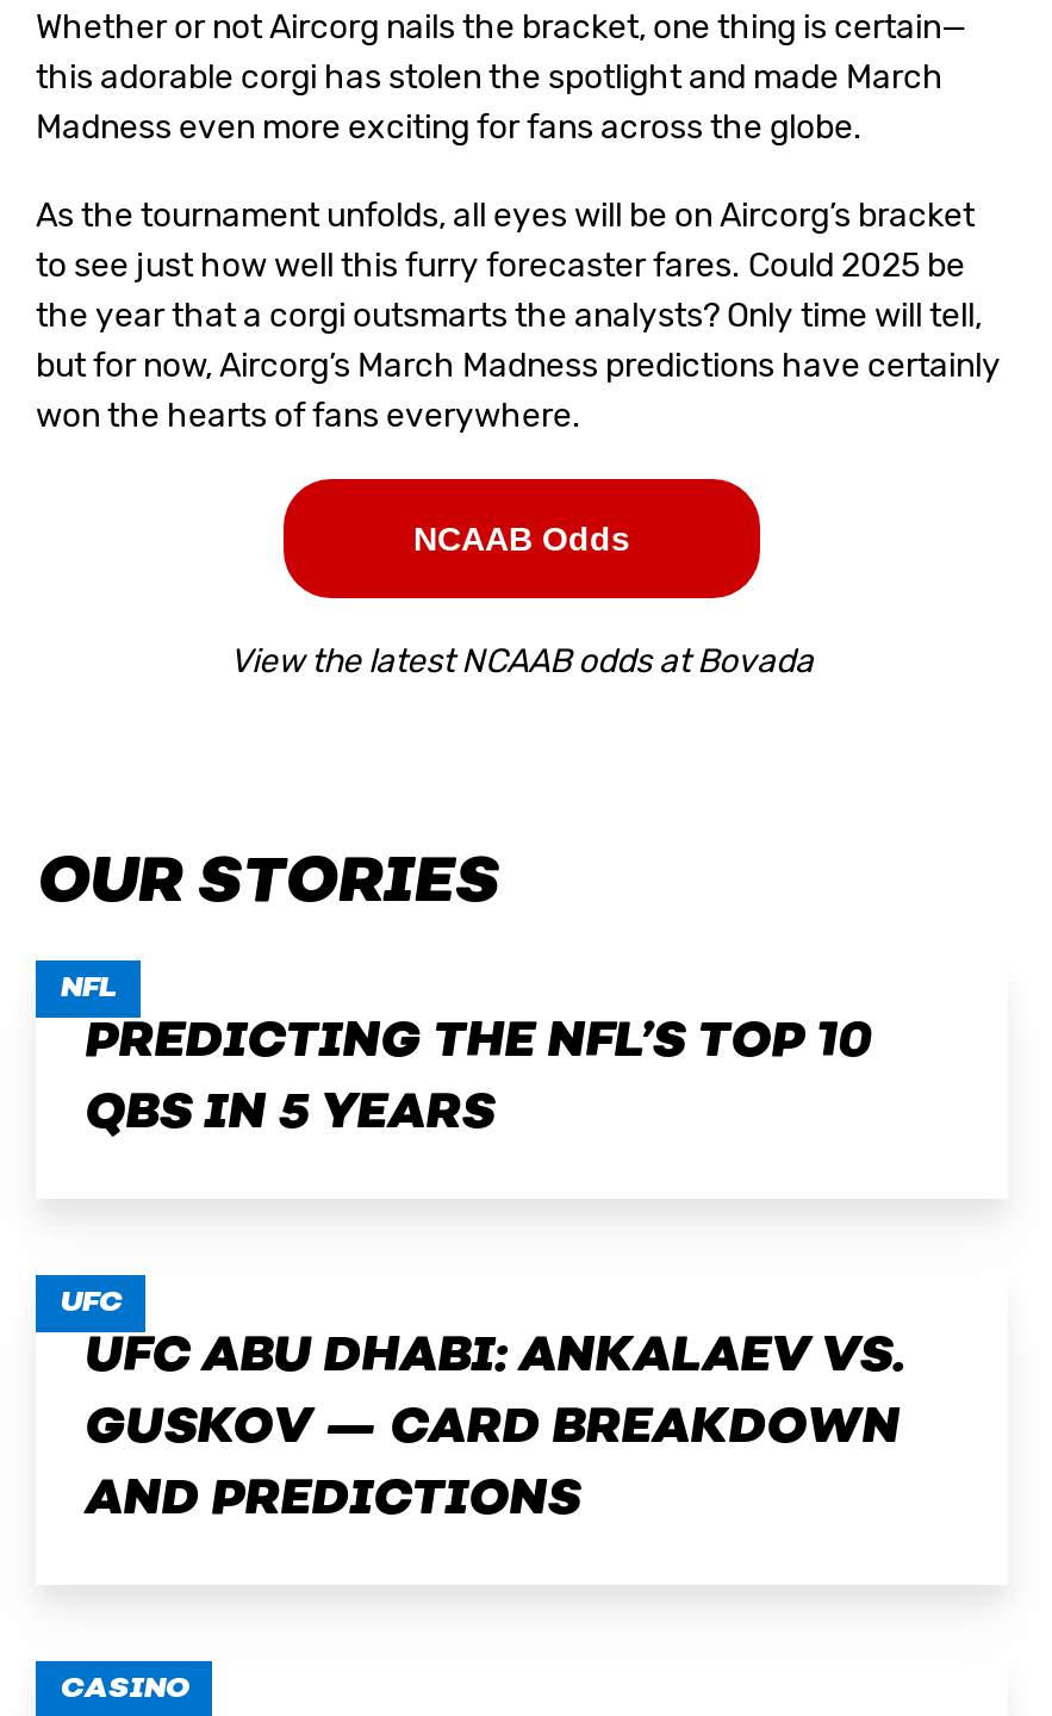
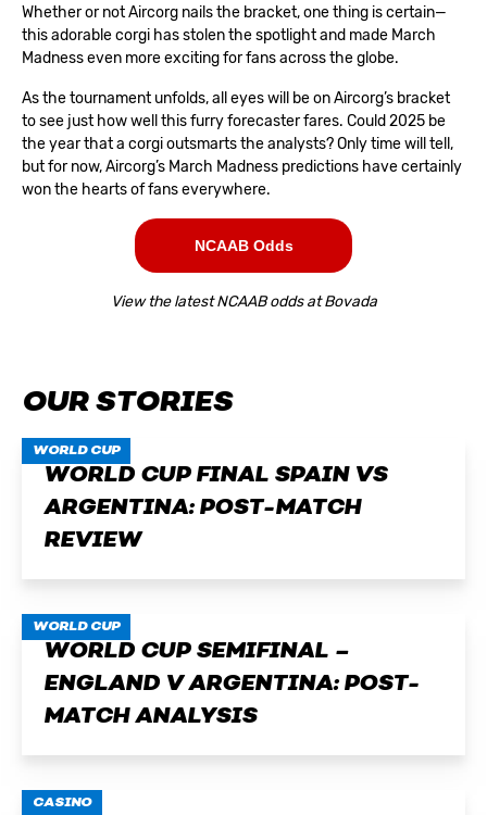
[60,974,870,1138] NFL | PREDICTING THE NFL’S TOP 10 | QBS IN 5 YEARS -> [33,444,387,551] WORLD CUP | WORLD CUP FINAL SPAIN VS | ARGENTINA: POST-MATCH | REVIEW
[60,1288,903,1524] UFC | UFC ABU DHABI: ANKALAEV VS. | GUSKOV — CARD BREAKDOWN | AND PREDICTIONS -> [33,620,420,728] WORLD CUP | WORLD CUP SEMIFINAL – | ENGLAND V ARGENTINA: POST- | MATCH ANALYSIS

